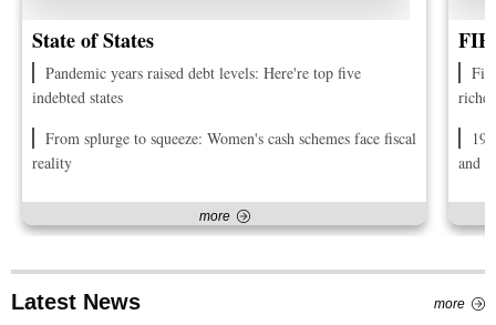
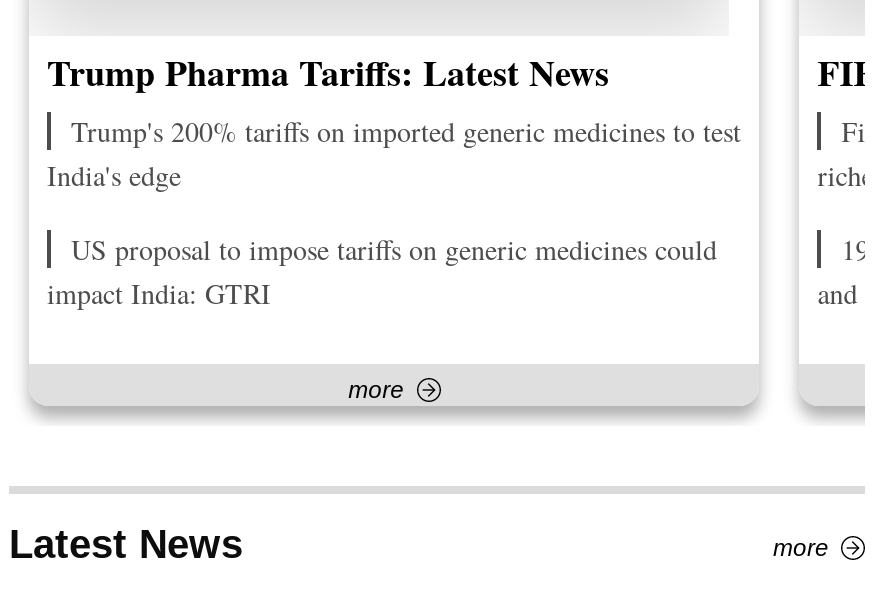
[32,25,361,107] State of States | Pandemic years raised debt levels: Here're top five | indebted states -> [47,46,741,194] Trump Pharma Tariffs: Latest News | Trump's 200% tariffs on imported generic medicines to test | India's edge
[32,127,416,173] From splurge to squeeze: Women's cash schemes face fiscal | reality -> [47,230,717,312] US proposal to impose tariffs on generic medicines could | impact India: GTRI

